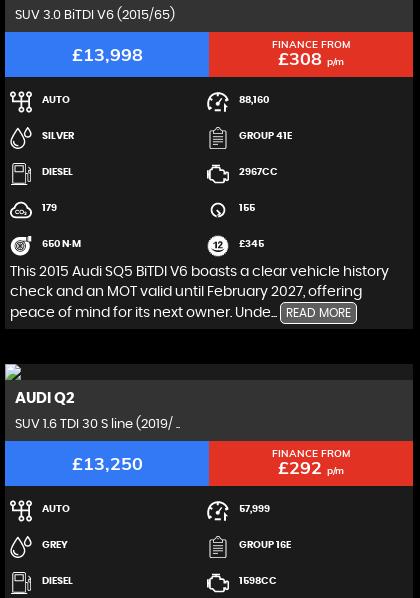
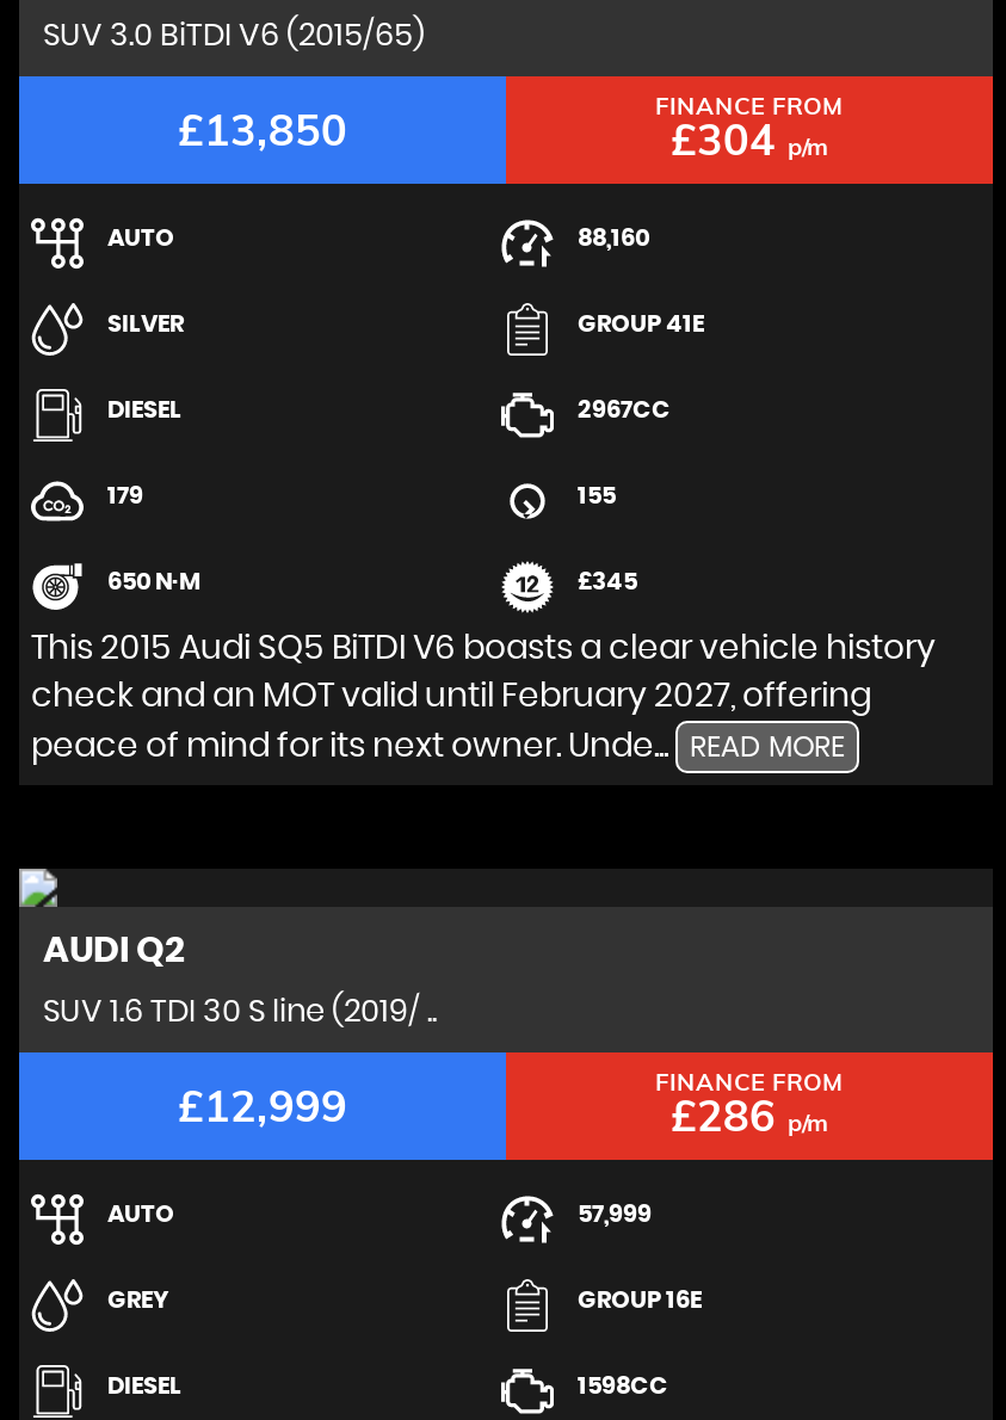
[71,43,142,66] £13,998 -> [178,103,347,158] £13,850
[278,47,344,70] £308 p/m -> [671,112,828,167] £304 p/m
[71,452,142,475] £13,250 -> [178,1079,347,1134] £12,999
[278,456,344,479] £292 p/m -> [671,1088,828,1143] £286 p/m

